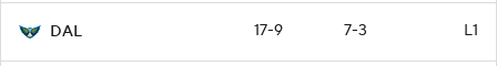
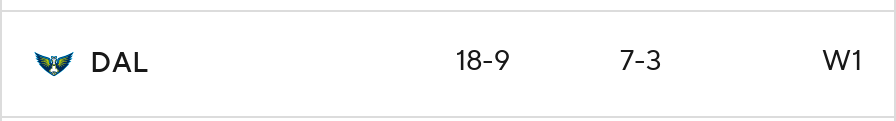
[254,20,283,40] 17-9 -> [456,43,510,79] 18-9
[464,20,478,40] L1 -> [822,43,862,79] W1

